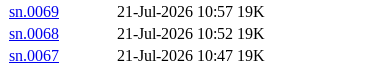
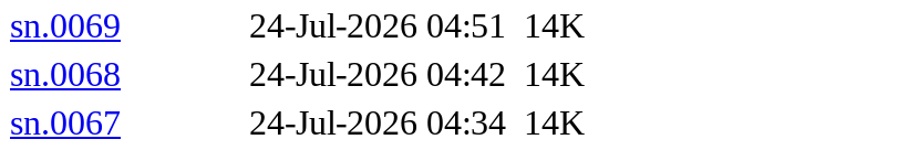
[117,3,265,20] 21-Jul-2026 10:57 19K -> [249,7,586,45] 24-Jul-2026 04:51 14K
[117,25,265,42] 21-Jul-2026 10:52 19K -> [249,56,586,94] 24-Jul-2026 04:42 14K
[117,47,265,64] 21-Jul-2026 10:47 19K -> [249,105,586,142] 24-Jul-2026 04:34 14K

